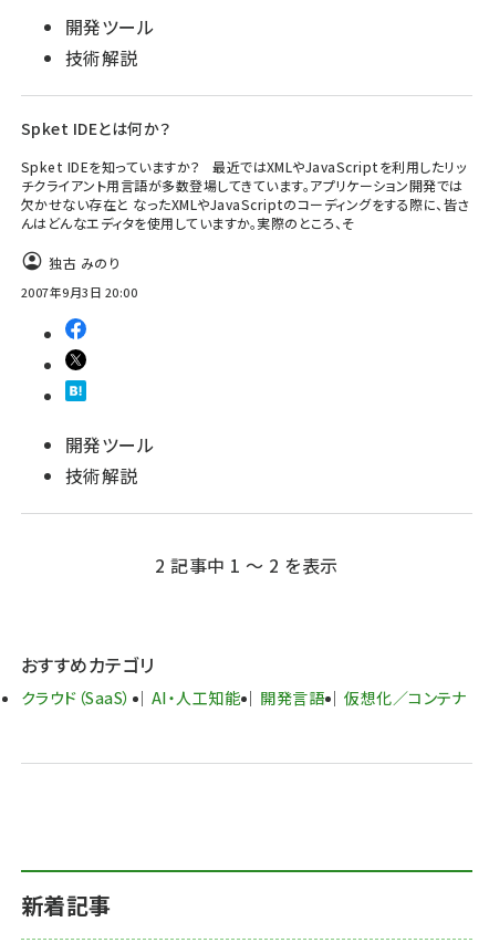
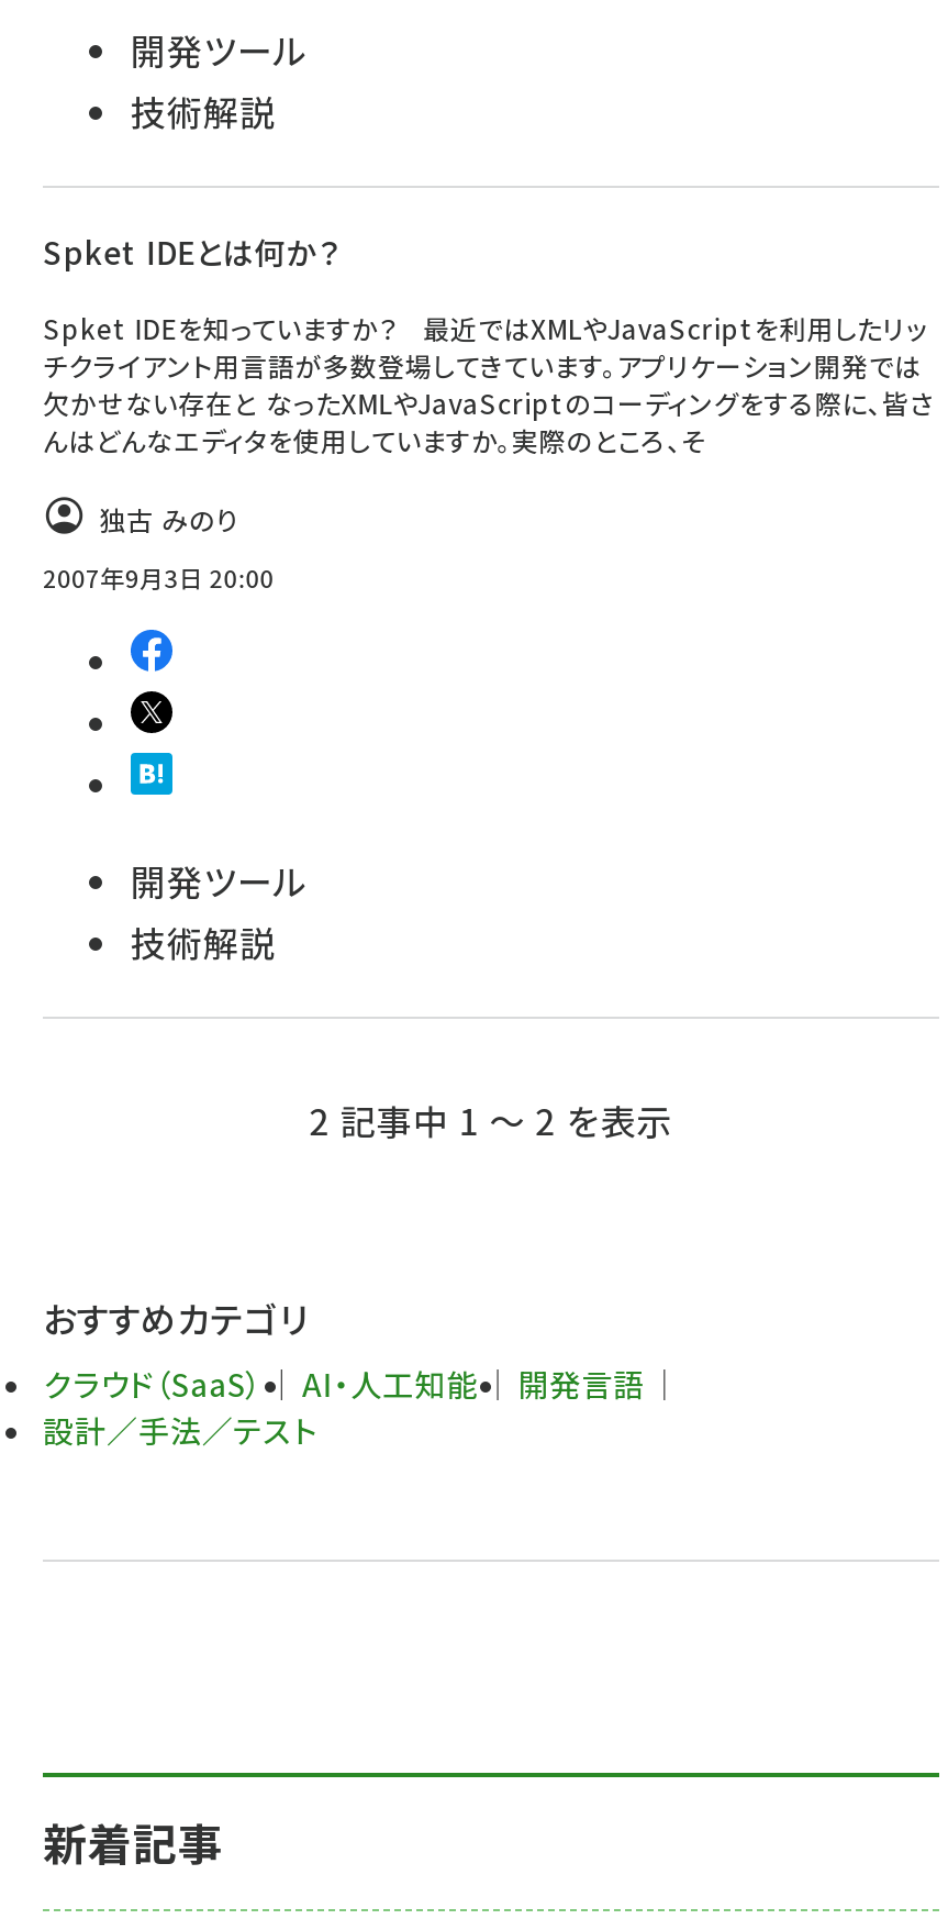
[344,687,467,709] 仮想化／コンテナ -> [43,1408,318,1452] 設計／手法／テスト

